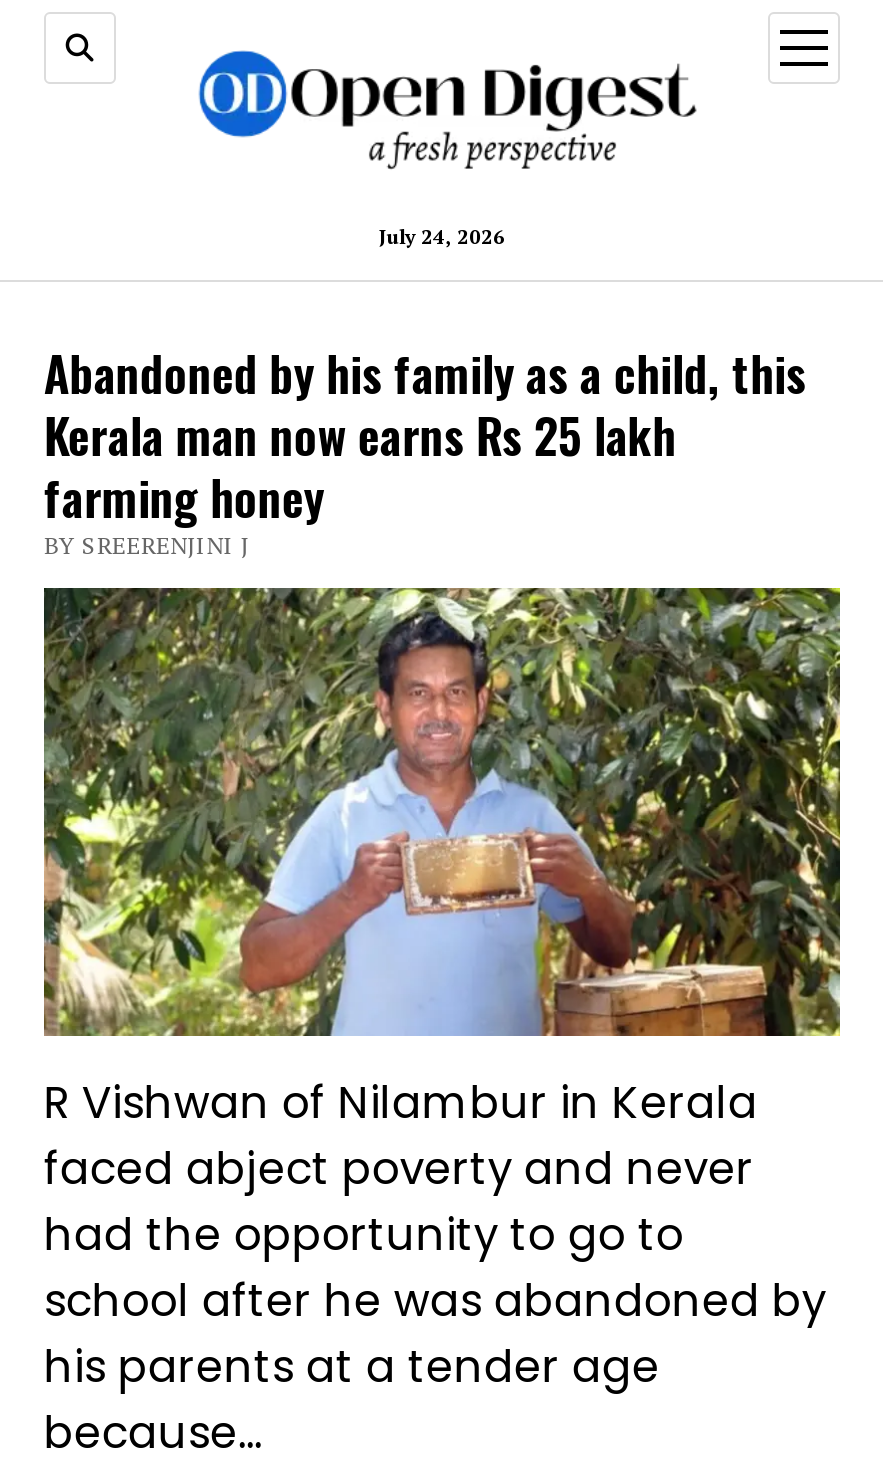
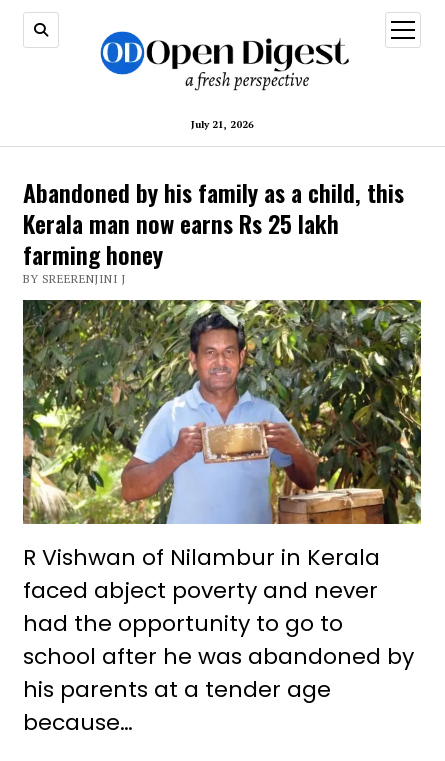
[379,224,505,250] July 24, 2026 -> [190,118,253,131] July 21, 2026

